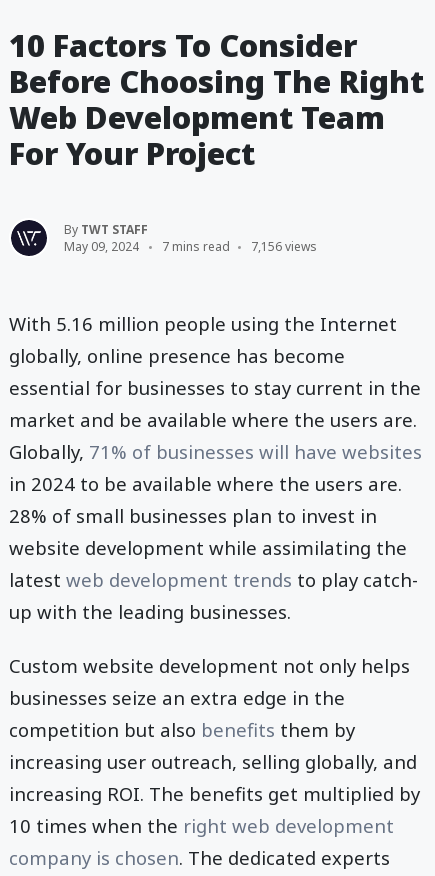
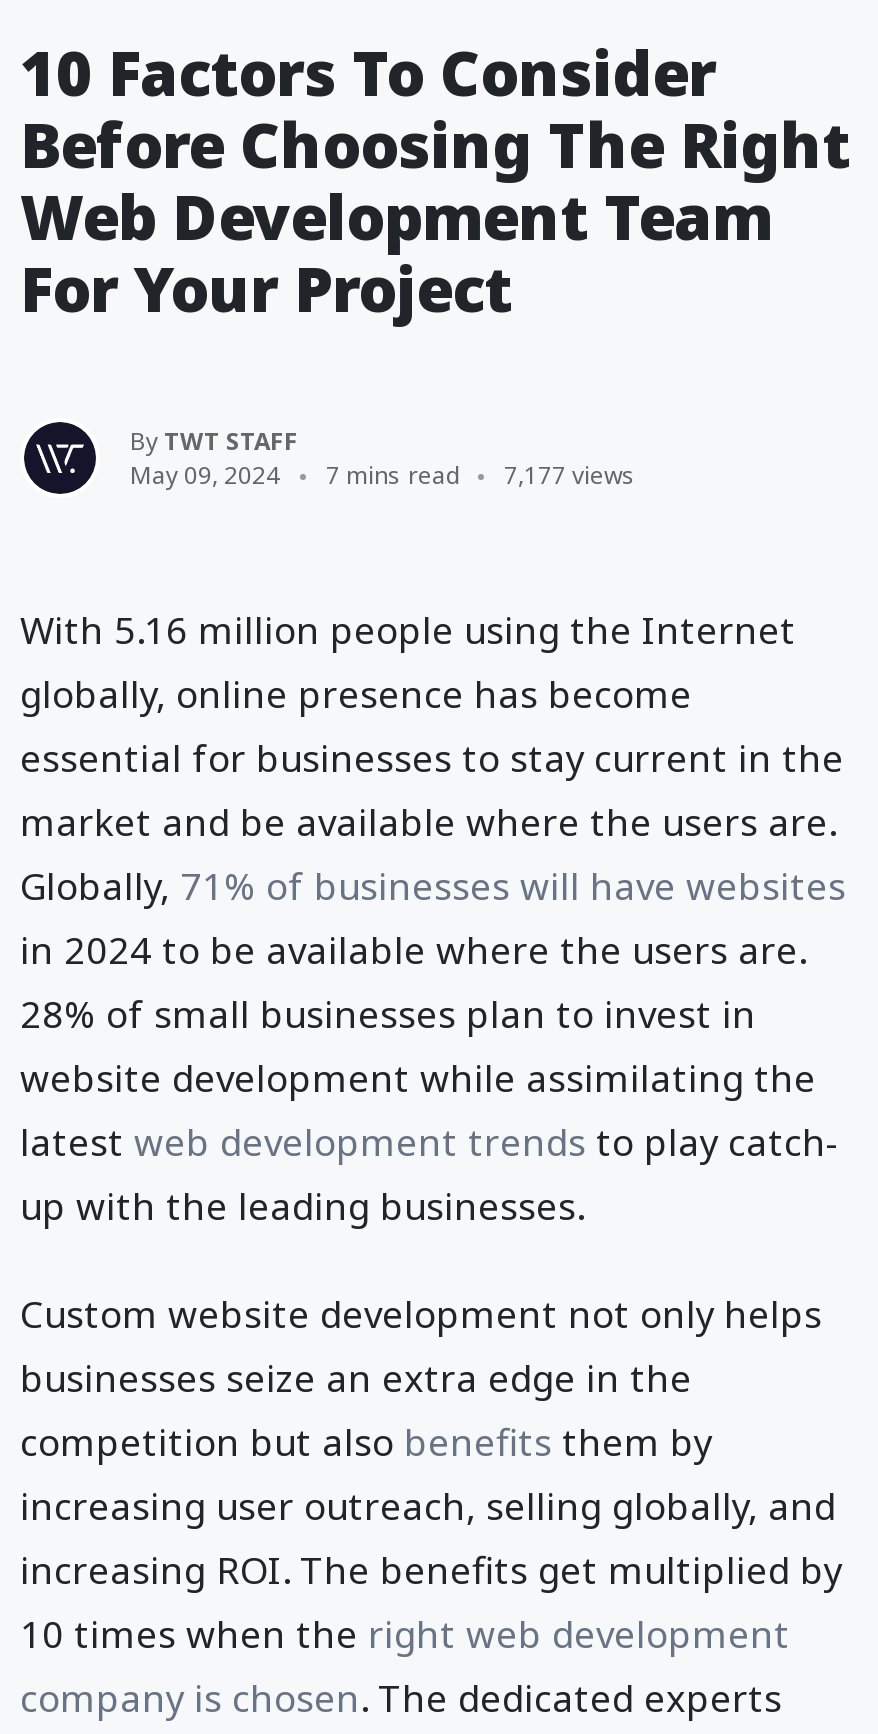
[64,238,317,255] May 09, 2024 7 mins read 7,156 views -> [130,458,636,492] May 09, 2024 7 mins read 7,177 views

